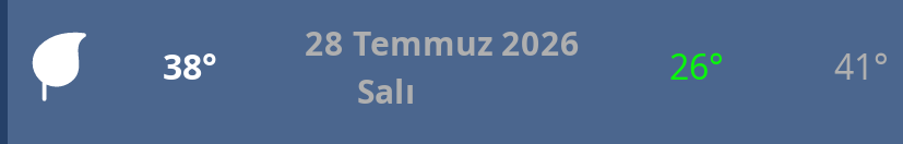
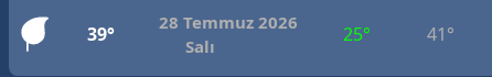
[163,21,580,91] 38° 28 Temmuz 2026 -> [87,11,298,46] 39° 28 Temmuz 2026
[669,43,724,91] 26° -> [343,22,371,46] 25°

